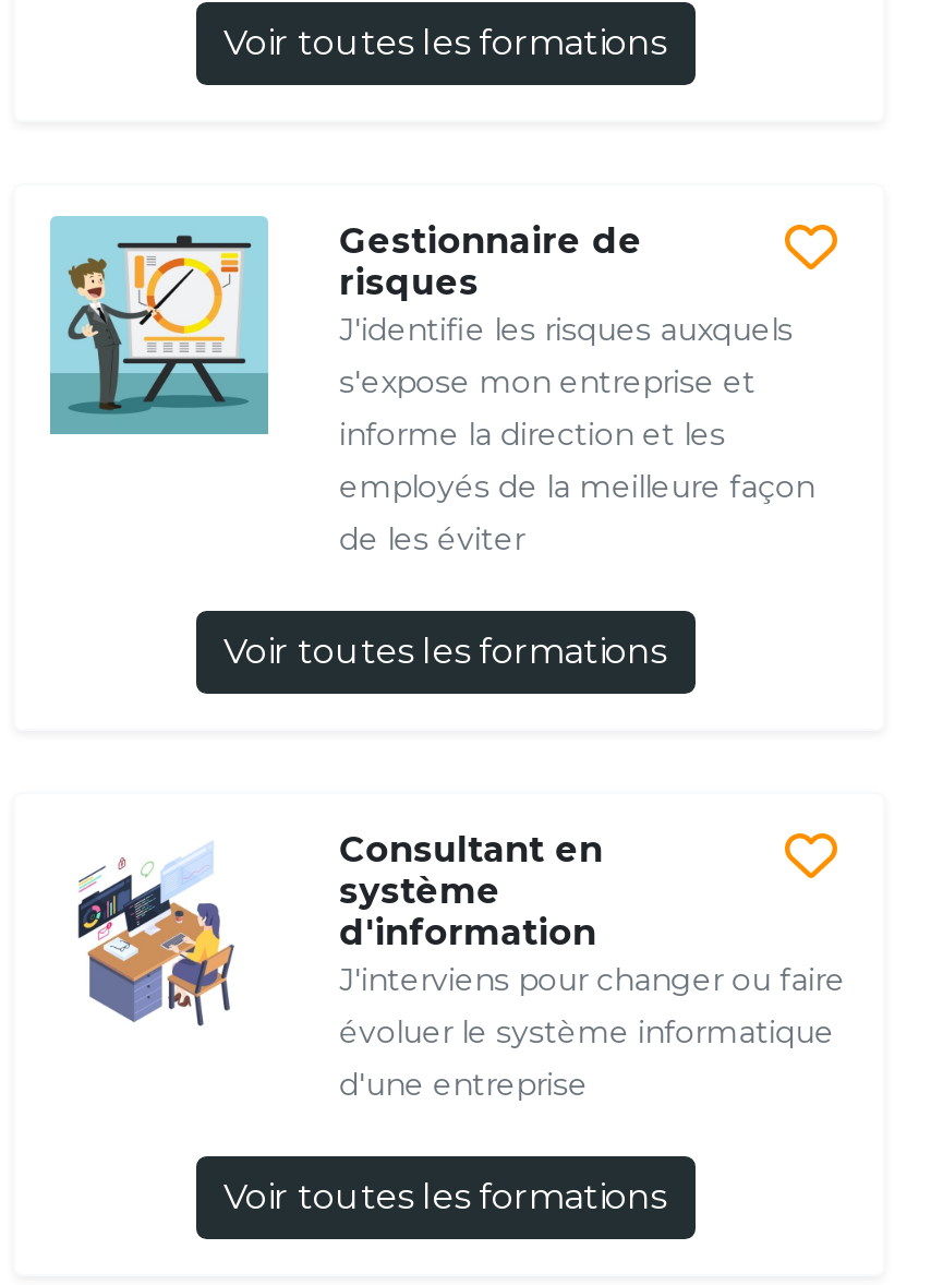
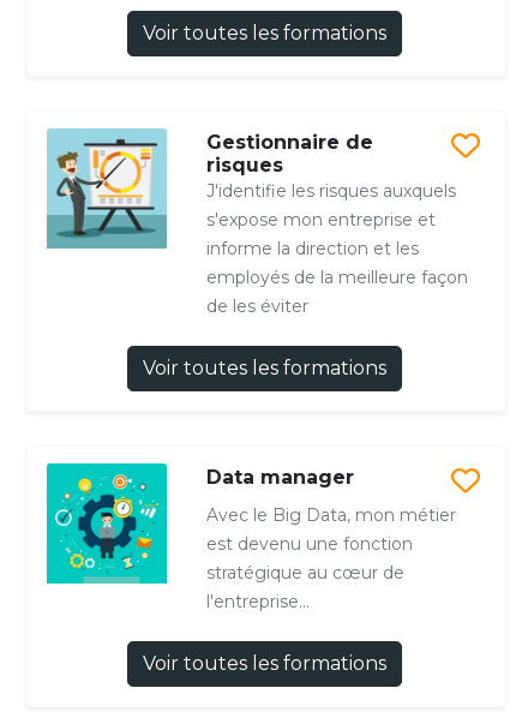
[50,830,845,1105] [image] | Consultant en | système | d'information | J'interviens pour changer ou faire | évoluer le système informatique | d'une entreprise -> [46,462,456,613] [image] | Data manager | Avec le Big Data, mon métier | est devenu une fonction | stratégique au cœur de | l'entreprise...

